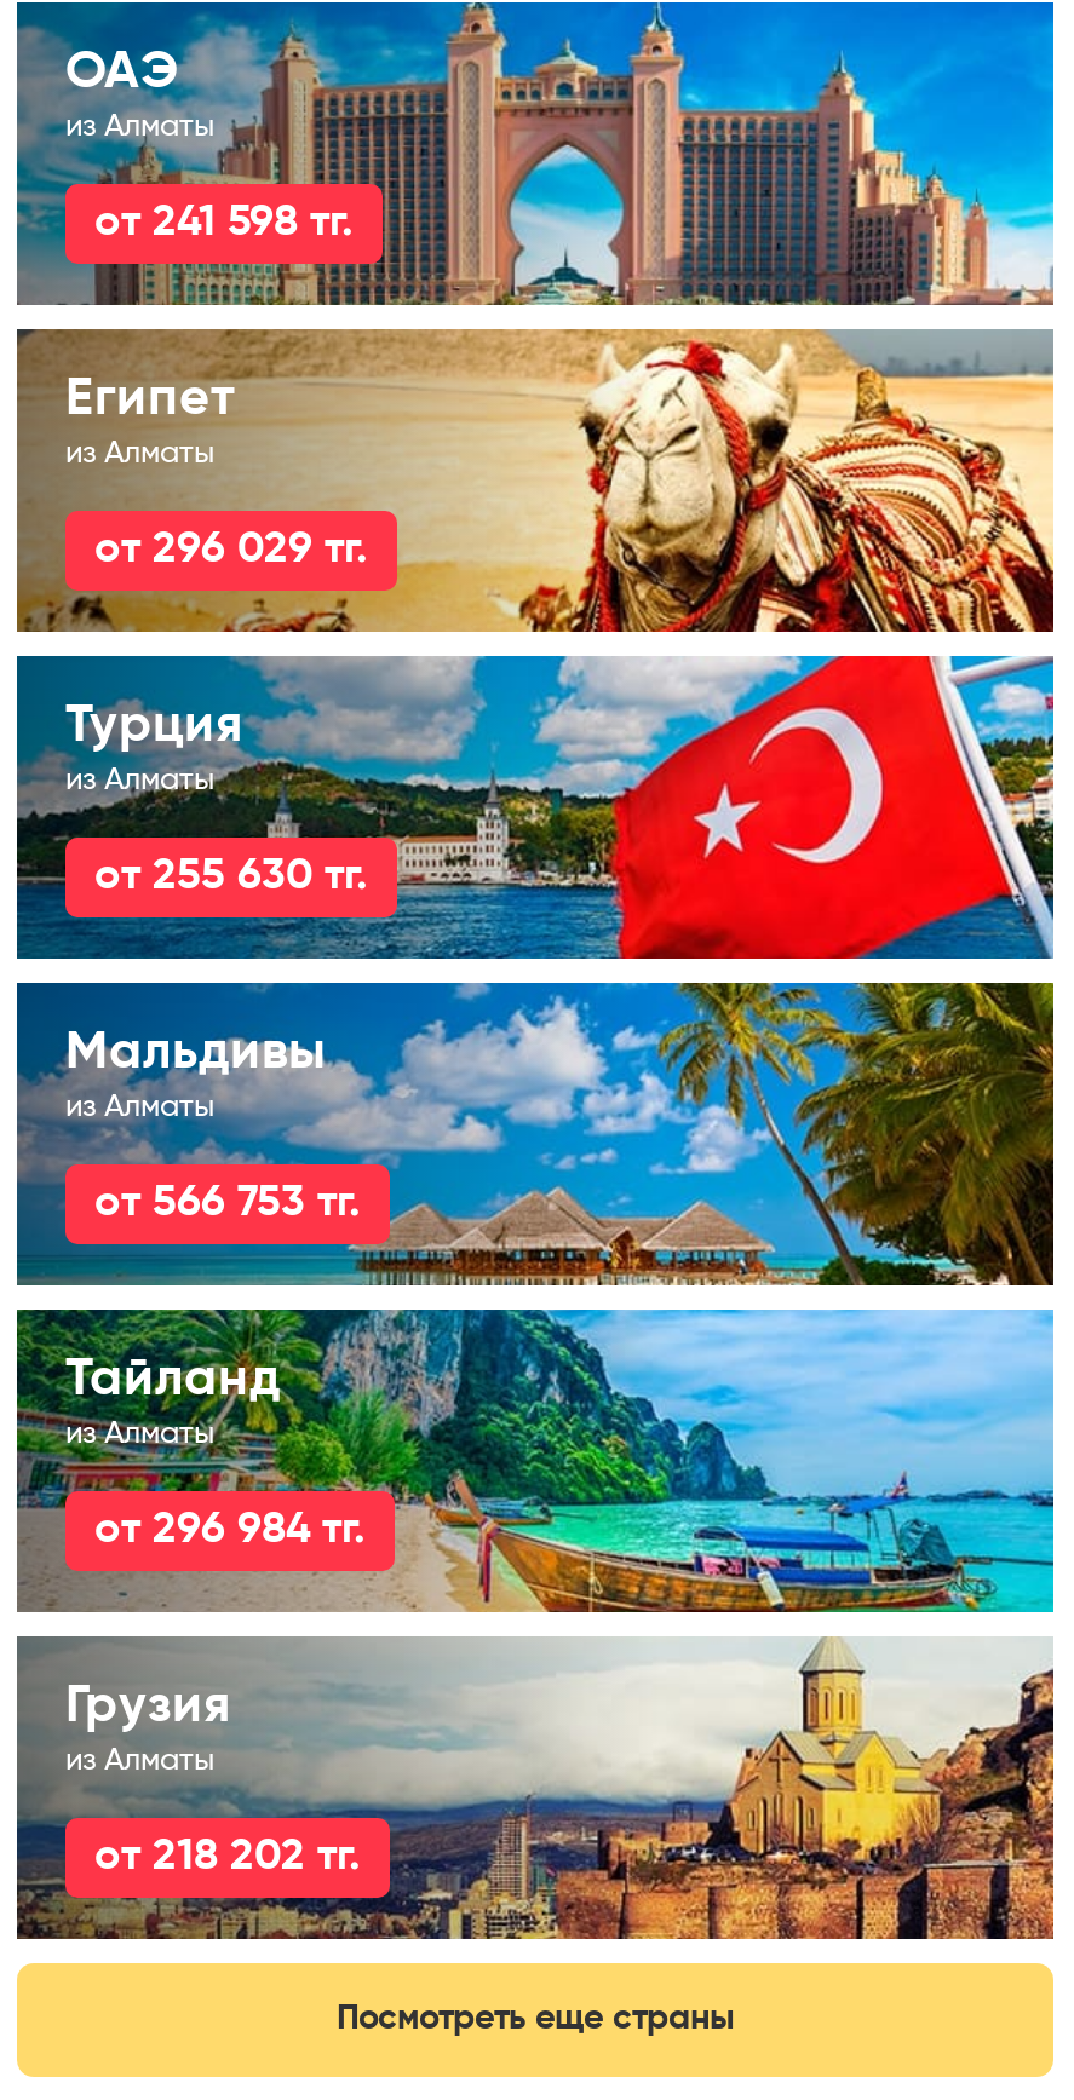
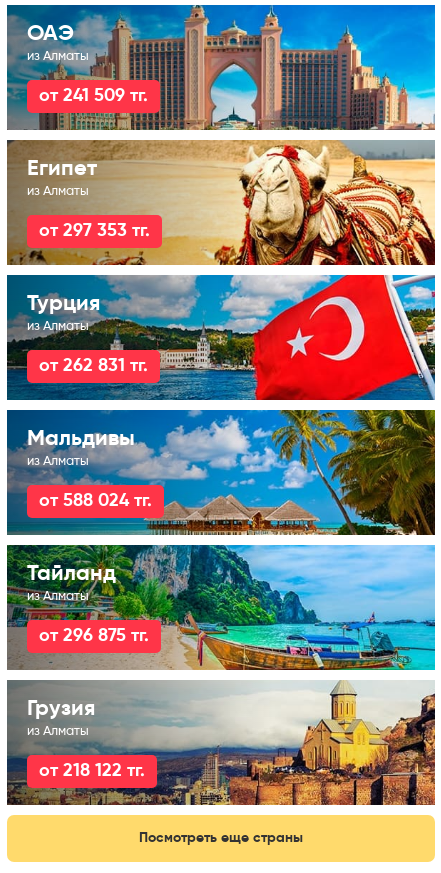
[94,201,354,244] от 241 598 тг. -> [39,87,148,105] от 241 509 тг.
[94,528,368,571] от 296 029 тг. -> [39,222,150,240] от 297 353 тг.
[94,855,368,898] от 255 630 тг. -> [39,357,148,375] от 262 831 тг.
[94,1181,361,1225] от 566 753 тг. -> [39,492,152,510] от 588 024 тг.
[94,1508,366,1552] от 296 984 тг. -> [39,627,149,645] от 296 875 тг.
[94,1835,361,1879] от 218 202 тг. -> [39,762,145,780] от 218 122 тг.

